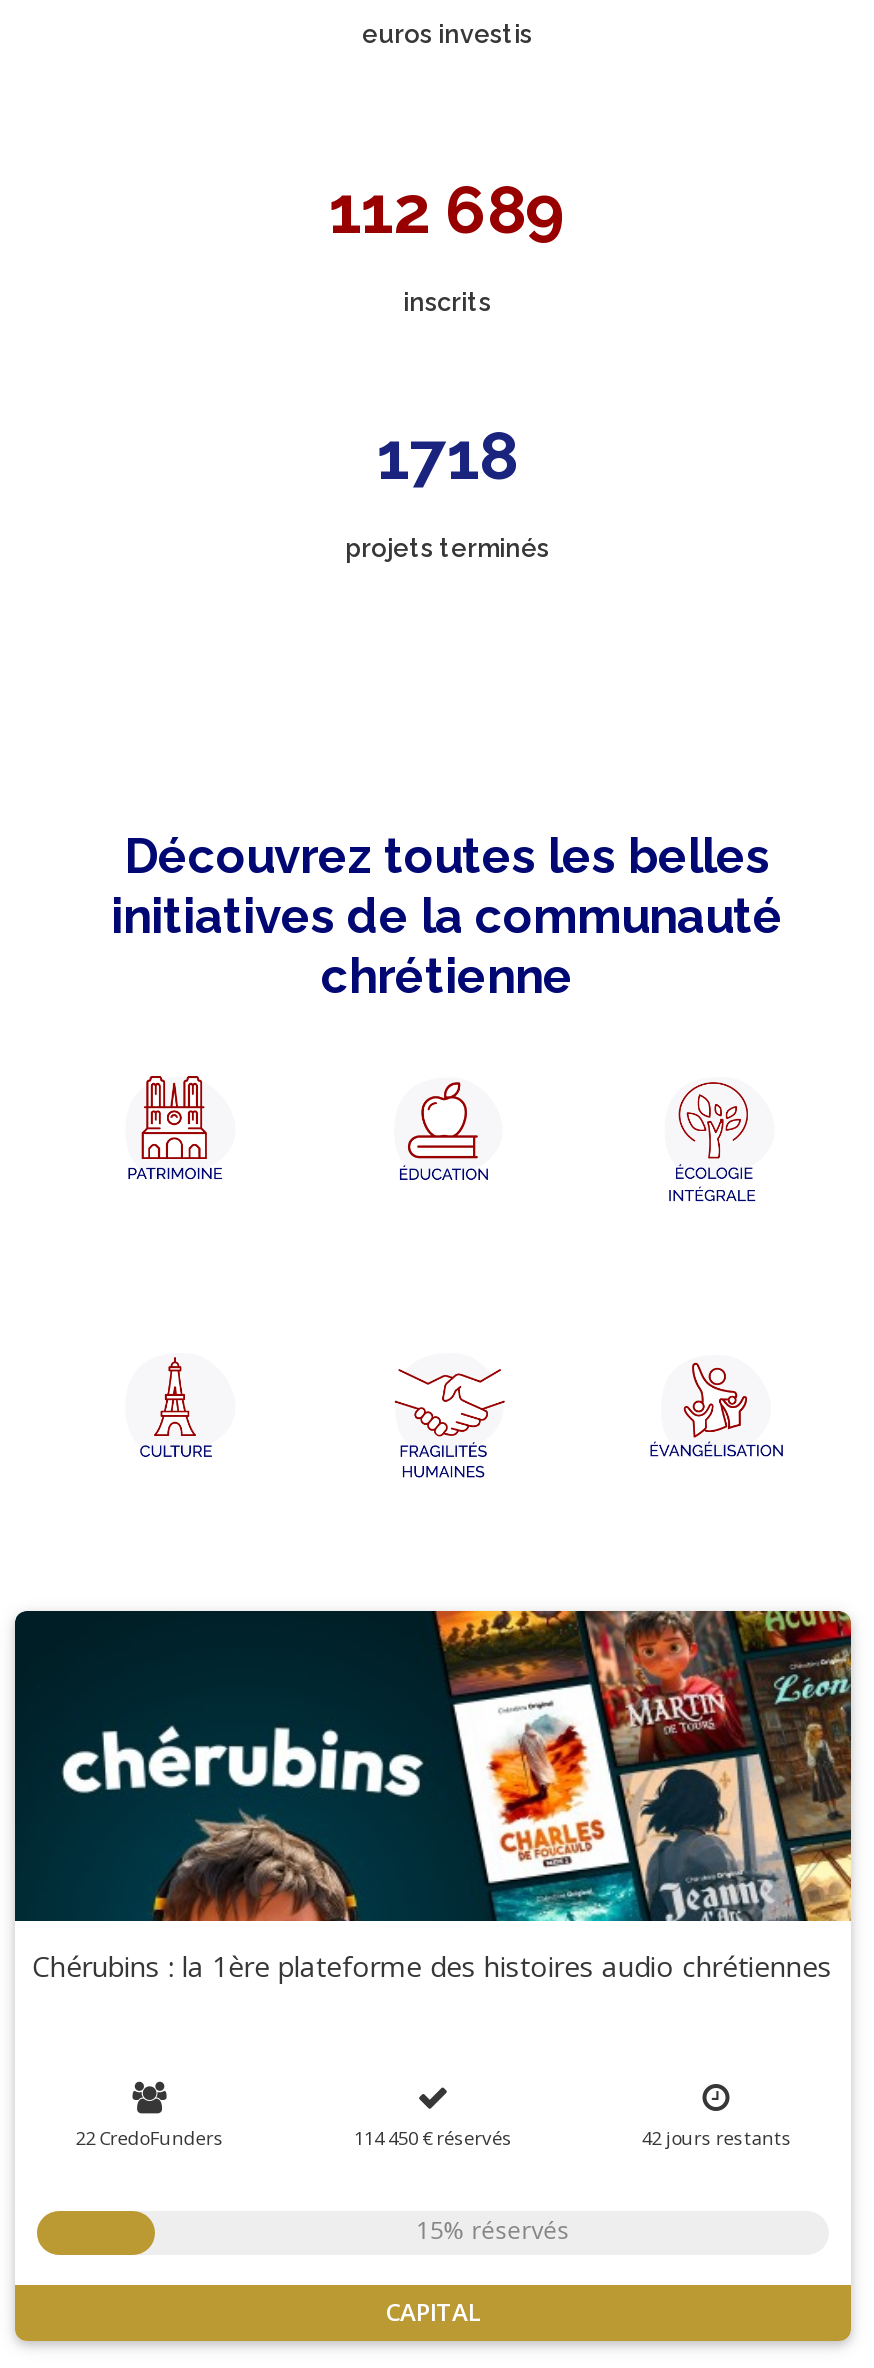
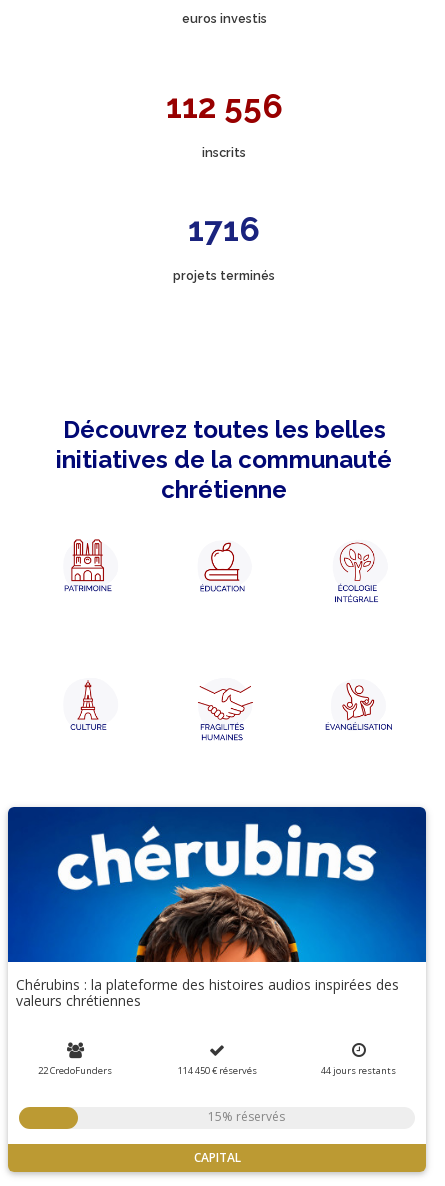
[329,170,565,248] 112 689 -> [165,87,282,126] 112 556
[377,418,517,496] 1718 -> [188,210,260,249] 1716
[13,1609,853,1984] [image] | Chérubins : la 1ère plateforme des histoires audio chrétiennes -> [7,806,427,1010] [image] | Chérubins : la plateforme des histoires audios inspirées des | valeurs chrétiennes
[641,2124,791,2150] 42 jours restants -> [321,1064,396,1077] 44 jours restants

